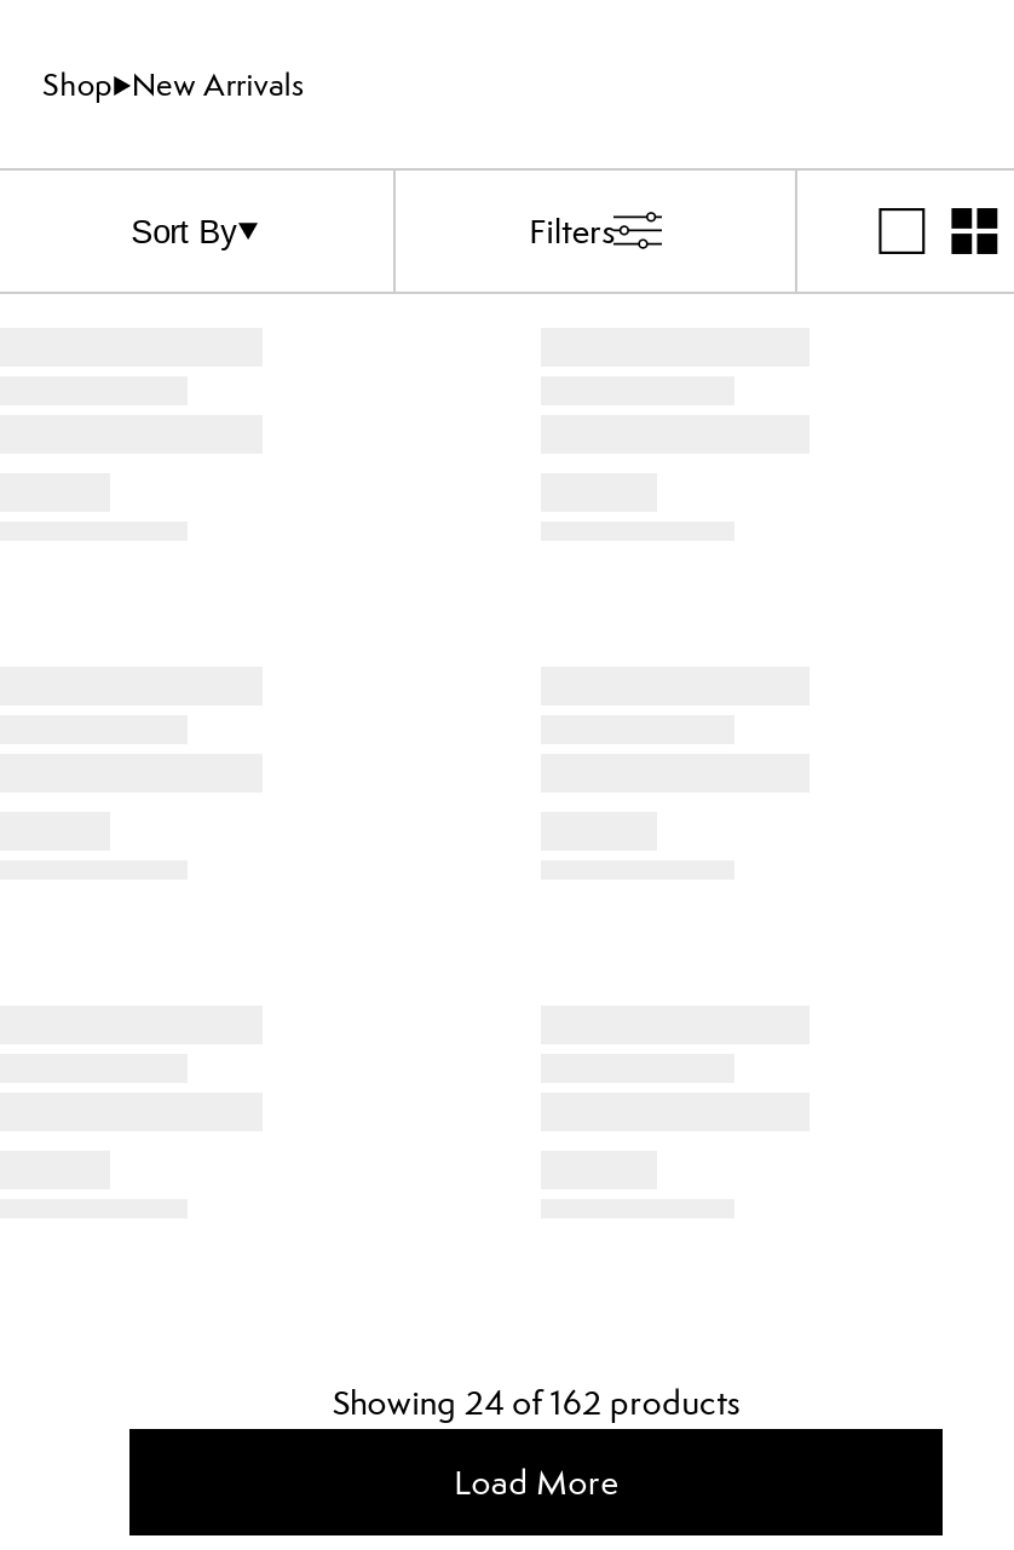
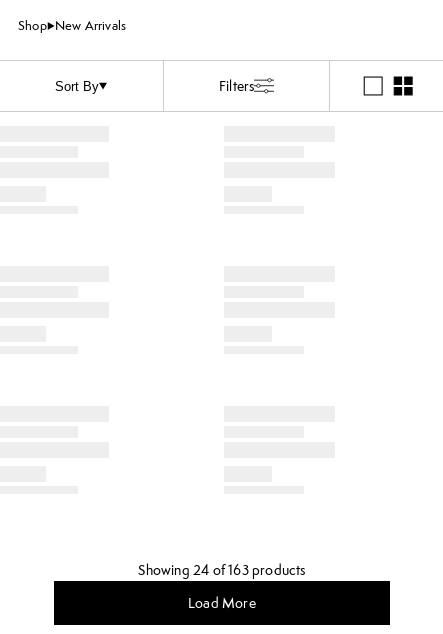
[333,1381,740,1424] Showing 24 of 162 products -> [138,561,306,579] Showing 24 of 163 products

